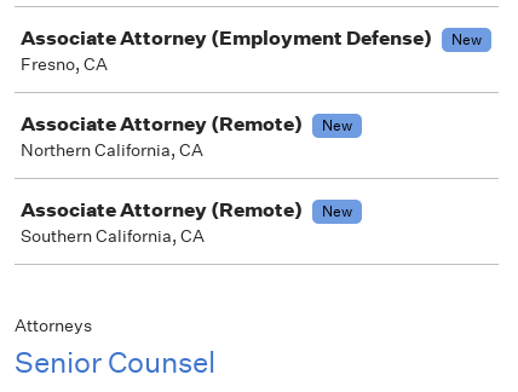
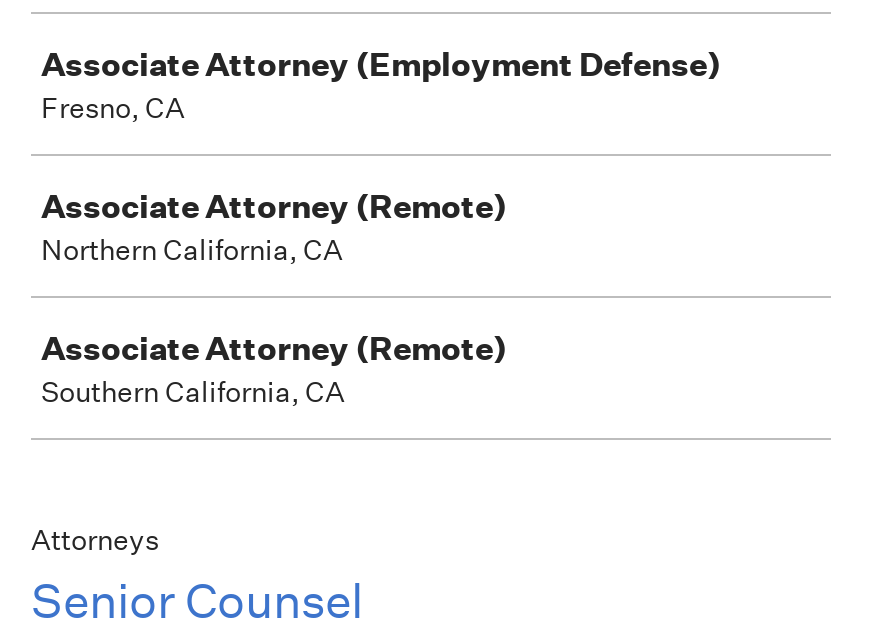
[451,29,482,50] New -> none
[322,115,352,136] New -> none
[322,201,352,221] New -> none

